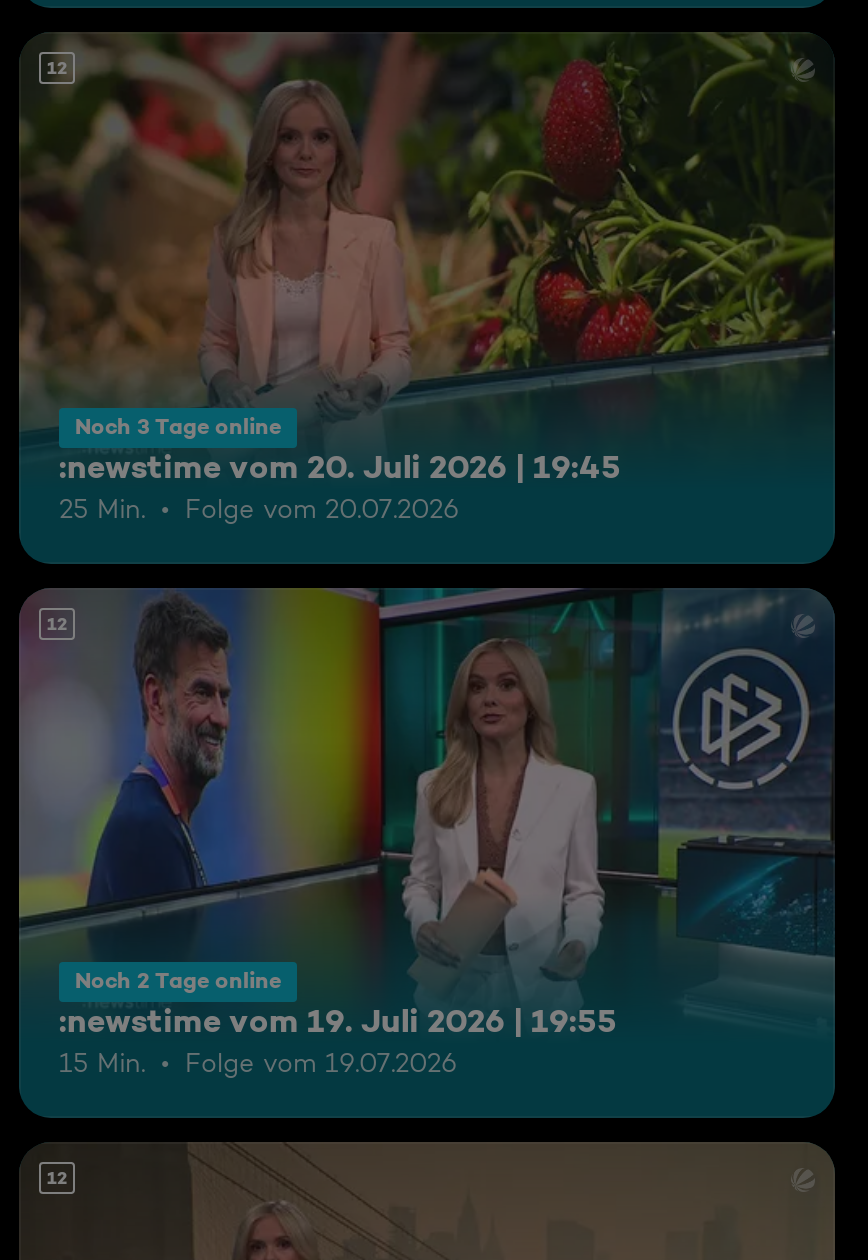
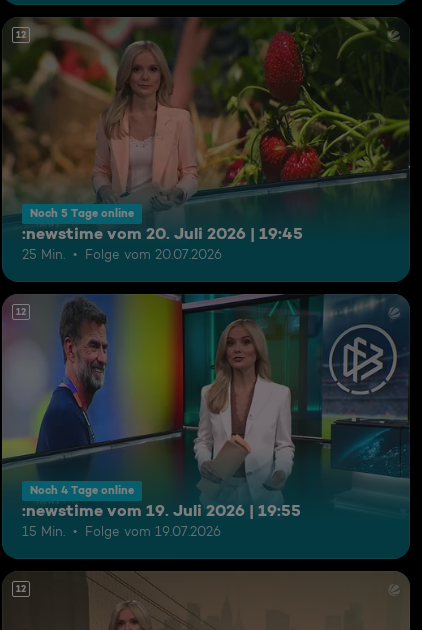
[75,412,281,440] Noch 3 Tage online -> [30,206,134,220] Noch 5 Tage online
[75,967,281,995] Noch 2 Tage online -> [30,483,134,497] Noch 4 Tage online

